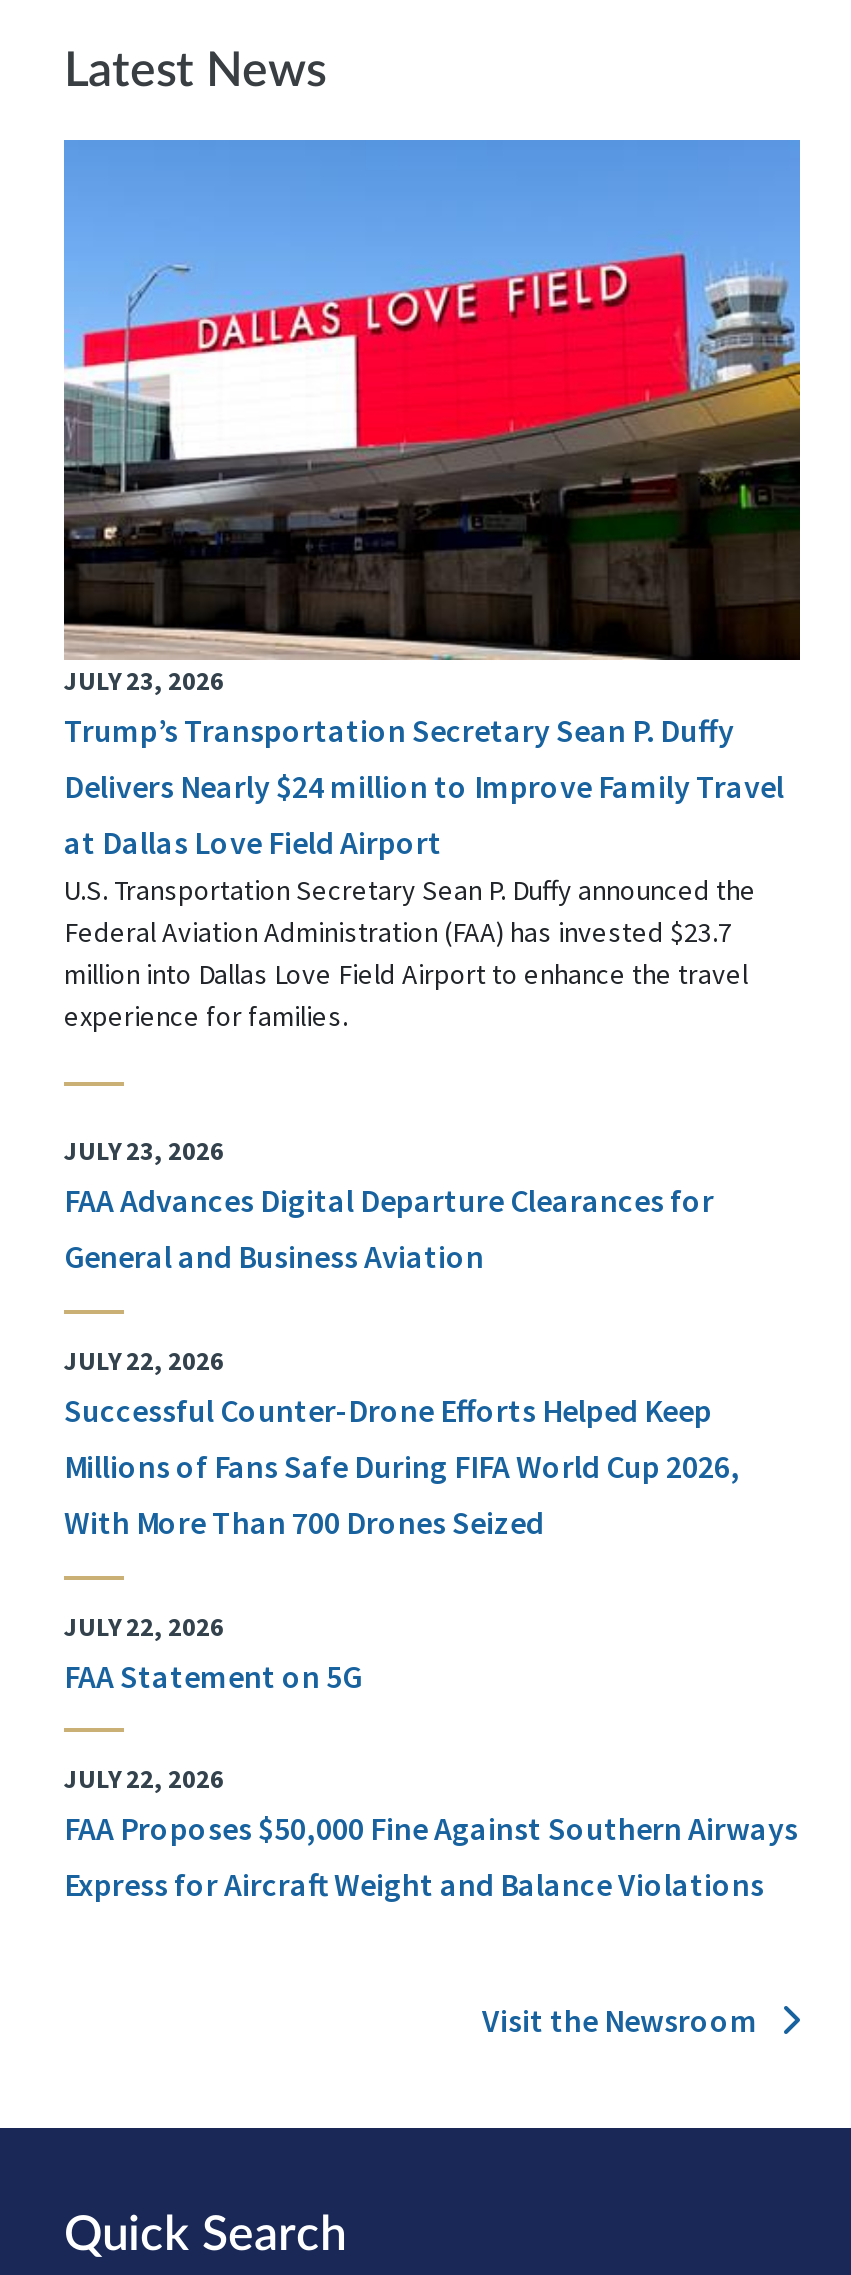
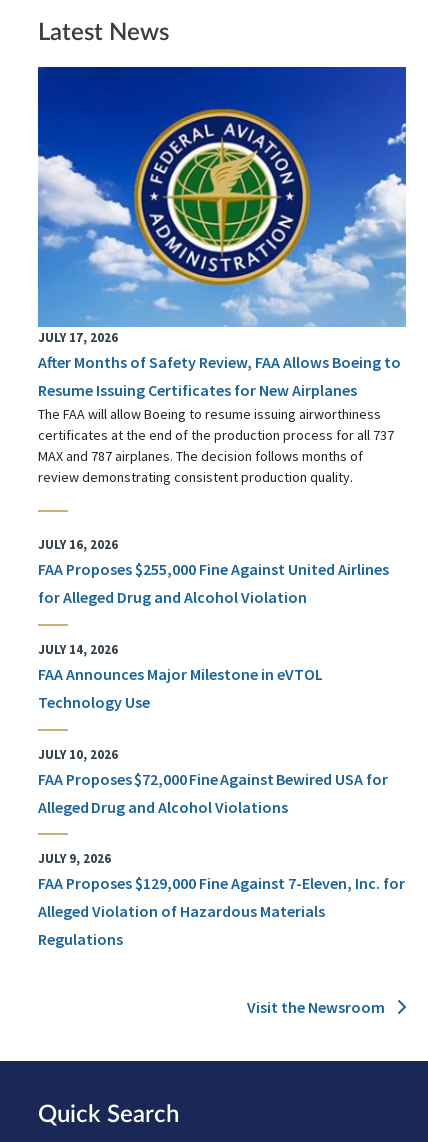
[62,138,802,1033] [image] | JULY 23, 2026 | Trump’s Transportation Secretary Sean P. Duffy | Delivers Nearly $24 million to Improve Family Travel | at Dallas Love Field Airport | U.S. Transportation Secretary Sean P. Duffy announced the | Federal Aviation Administration (FAA) has invested $23.7 | million into Dallas Love Field Airport to enhance the travel | experience for families. -> [37,66,407,486] [image] | JULY 17, 2026 | After Months of Safety Review, FAA Allows Boeing to | Resume Issuing Certificates for New Airplanes | The FAA will allow Boeing to resume issuing airworthiness | certificates at the end of the production process for all 737 | MAX and 787 airplanes. The decision follows months of | review demonstrating consistent production quality.
[64,1135,714,1277] JULY 23, 2026 | FAA Advances Digital Departure Clearances for | General and Business Aviation -> [38,536,389,607] JULY 16, 2026 | FAA Proposes $255,000 Fine Against United Airlines | for Alleged Drug and Alcohol Violation
[64,1344,740,1542] JULY 22, 2026 | Successful Counter-Drone Efforts Helped Keep | Millions of Fans Safe During FIFA World Cup 2026, | With More Than 700 Drones Seized -> [38,641,323,712] JULY 14, 2026 | FAA Announces Major Milestone in eVTOL | Technology Use
[64,1609,362,1695] JULY 22, 2026 | FAA Statement on 5G -> [38,746,388,817] JULY 10, 2026 | FAA Proposes $72,000 Fine Against Bewired USA for | Alleged Drug and Alcohol Violations
[64,1762,798,1904] JULY 22, 2026 | FAA Proposes $50,000 Fine Against Southern Airways | Express for Aircraft Weight and Balance Violations -> [38,850,405,949] JULY 9, 2026 | FAA Proposes $129,000 Fine Against 7-Eleven, Inc. for | Alleged Violation of Hazardous Materials | Regulations

